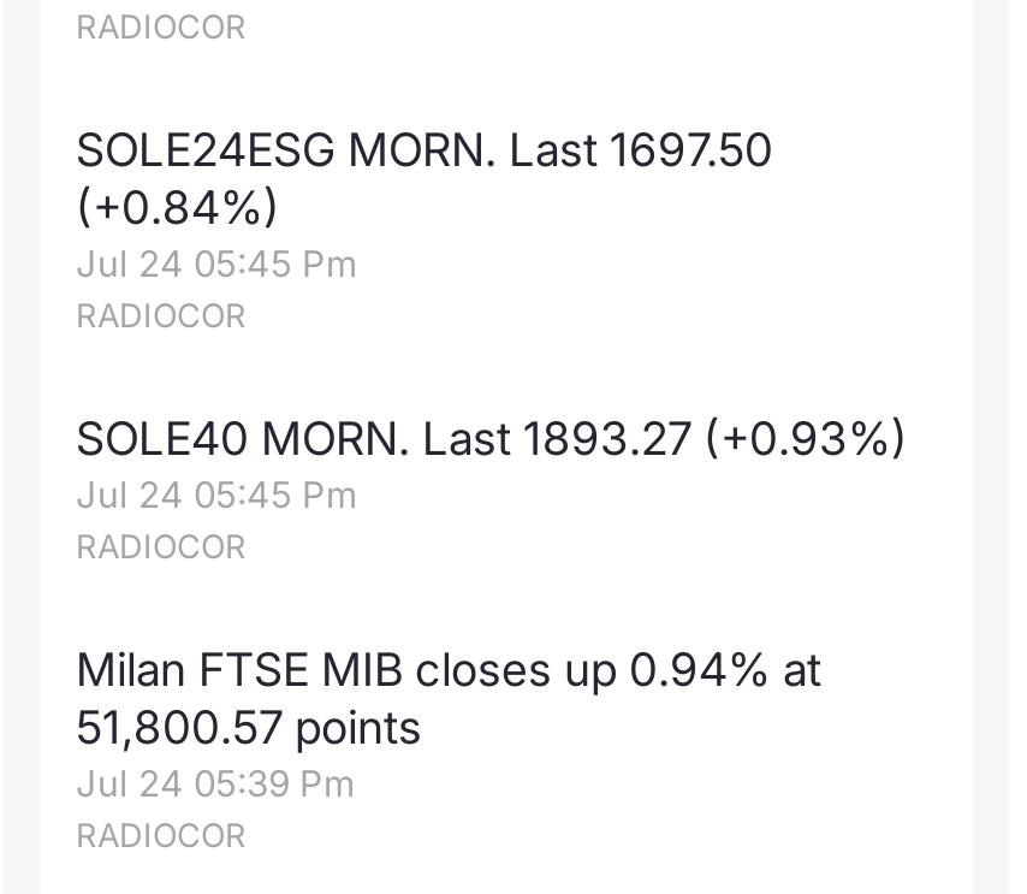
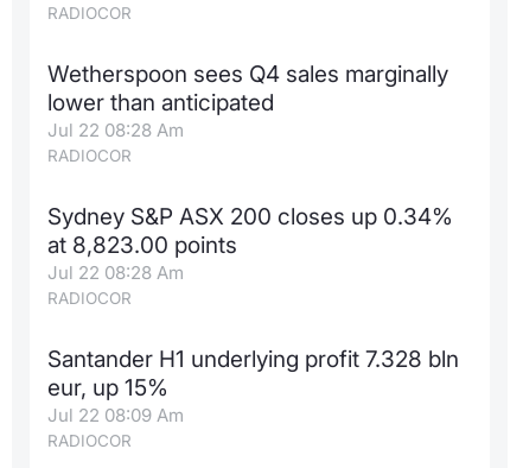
[76,123,773,286] SOLE24ESG MORN. Last 1697.50 | (+0.84%) | Jul 24 05:45 Pm -> [47,61,448,141] Wetherspoon sees Q4 sales marginally | lower than anticipated | Jul 22 08:28 Am
[76,412,908,517] SOLE40 MORN. Last 1893.27 (+0.93%) | Jul 24 05:45 Pm -> [47,203,453,284] Sydney S&P ASX 200 closes up 0.34% | at 8,823.00 points | Jul 22 08:28 Am
[76,643,821,806] Milan FTSE MIB closes up 0.94% at | 51,800.57 points | Jul 24 05:39 Pm -> [47,346,459,426] Santander H1 underlying profit 7.328 bln | eur, up 15% | Jul 22 08:09 Am

